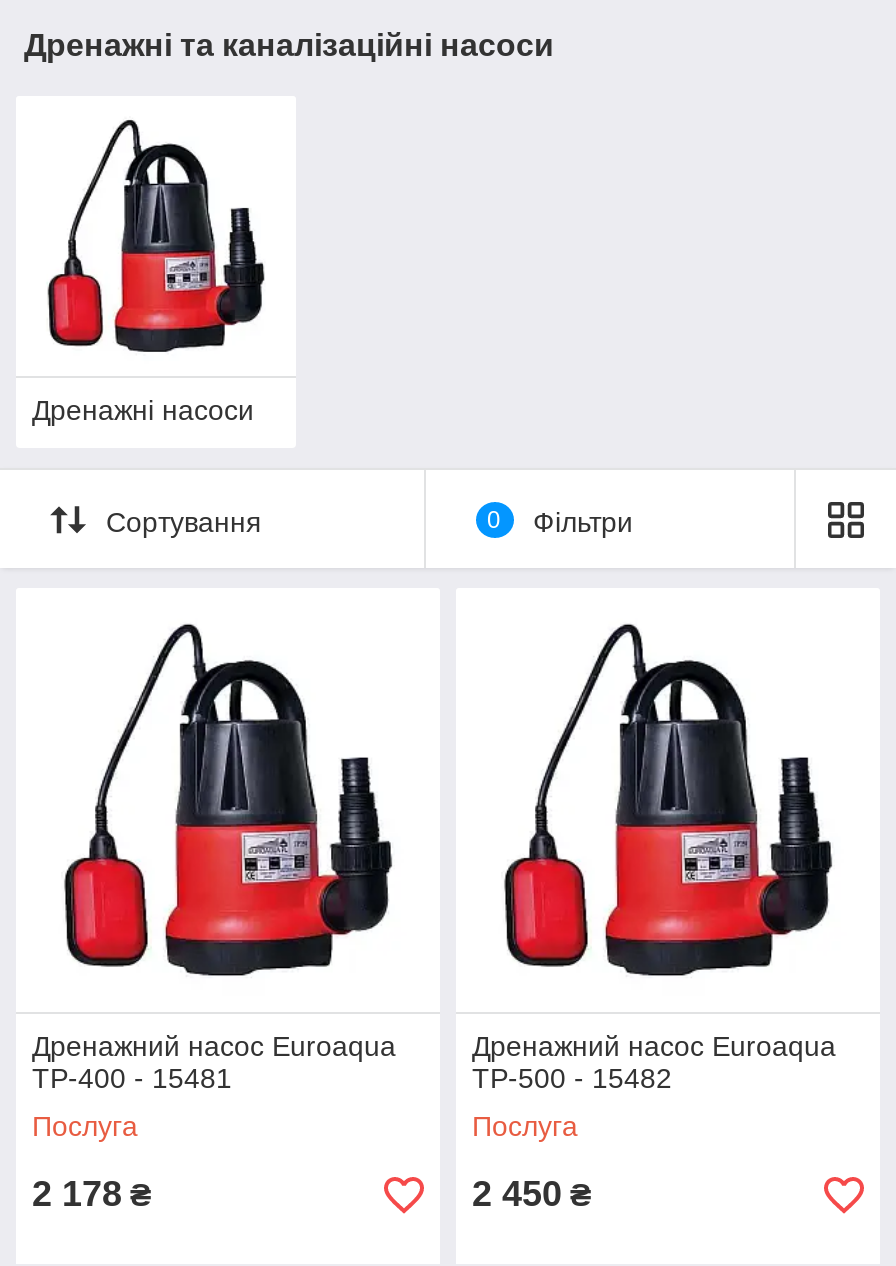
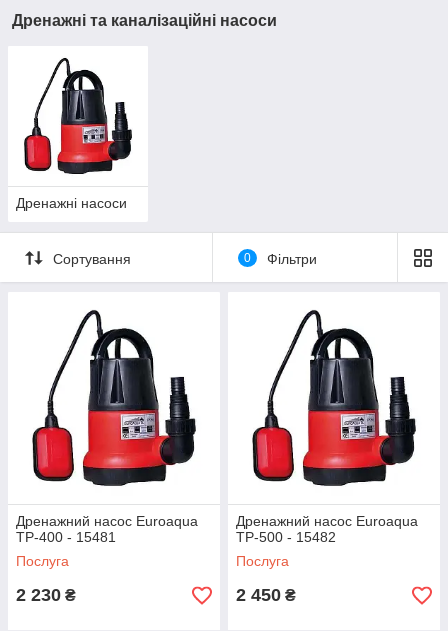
[32,1174,152,1214] 2 178 ₴ -> [16,585,76,605] 2 230 ₴

